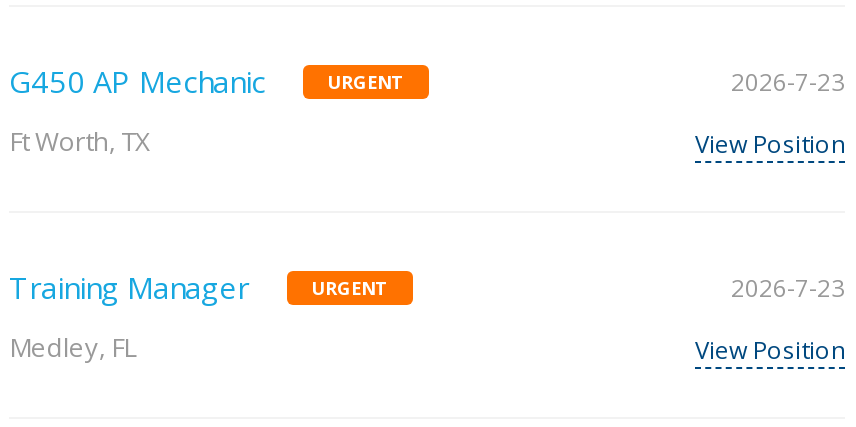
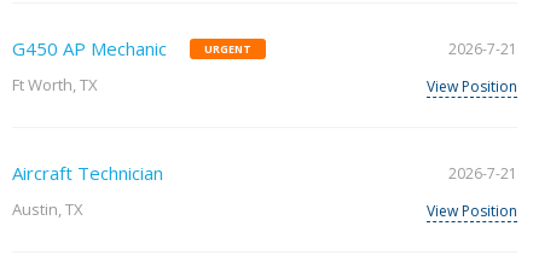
[731,65,845,99] 2026-7-23 -> [448,39,517,59] 2026-7-21
[9,267,389,307] Training Manager | URGENT -> [12,161,163,185] Aircraft Technician
[731,271,845,305] 2026-7-23 -> [448,163,517,184] 2026-7-21
[9,329,135,365] Medley, FL -> [12,198,83,220] Austin, TX

